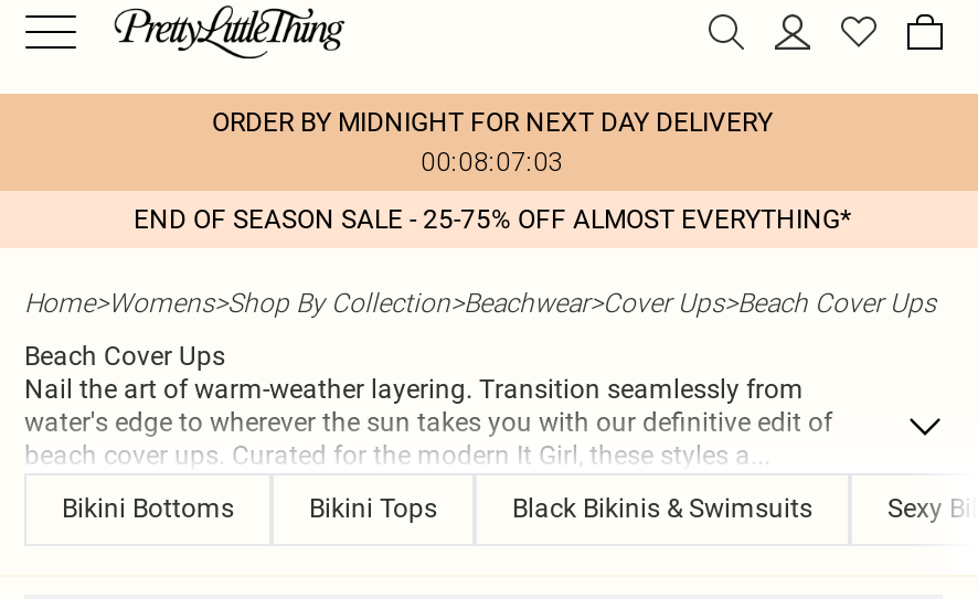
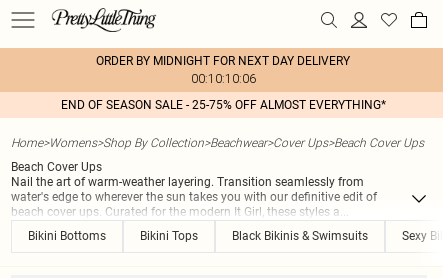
[421,145,564,178] 00:08:07:03 -> [190,71,255,86] 00:10:10:06

